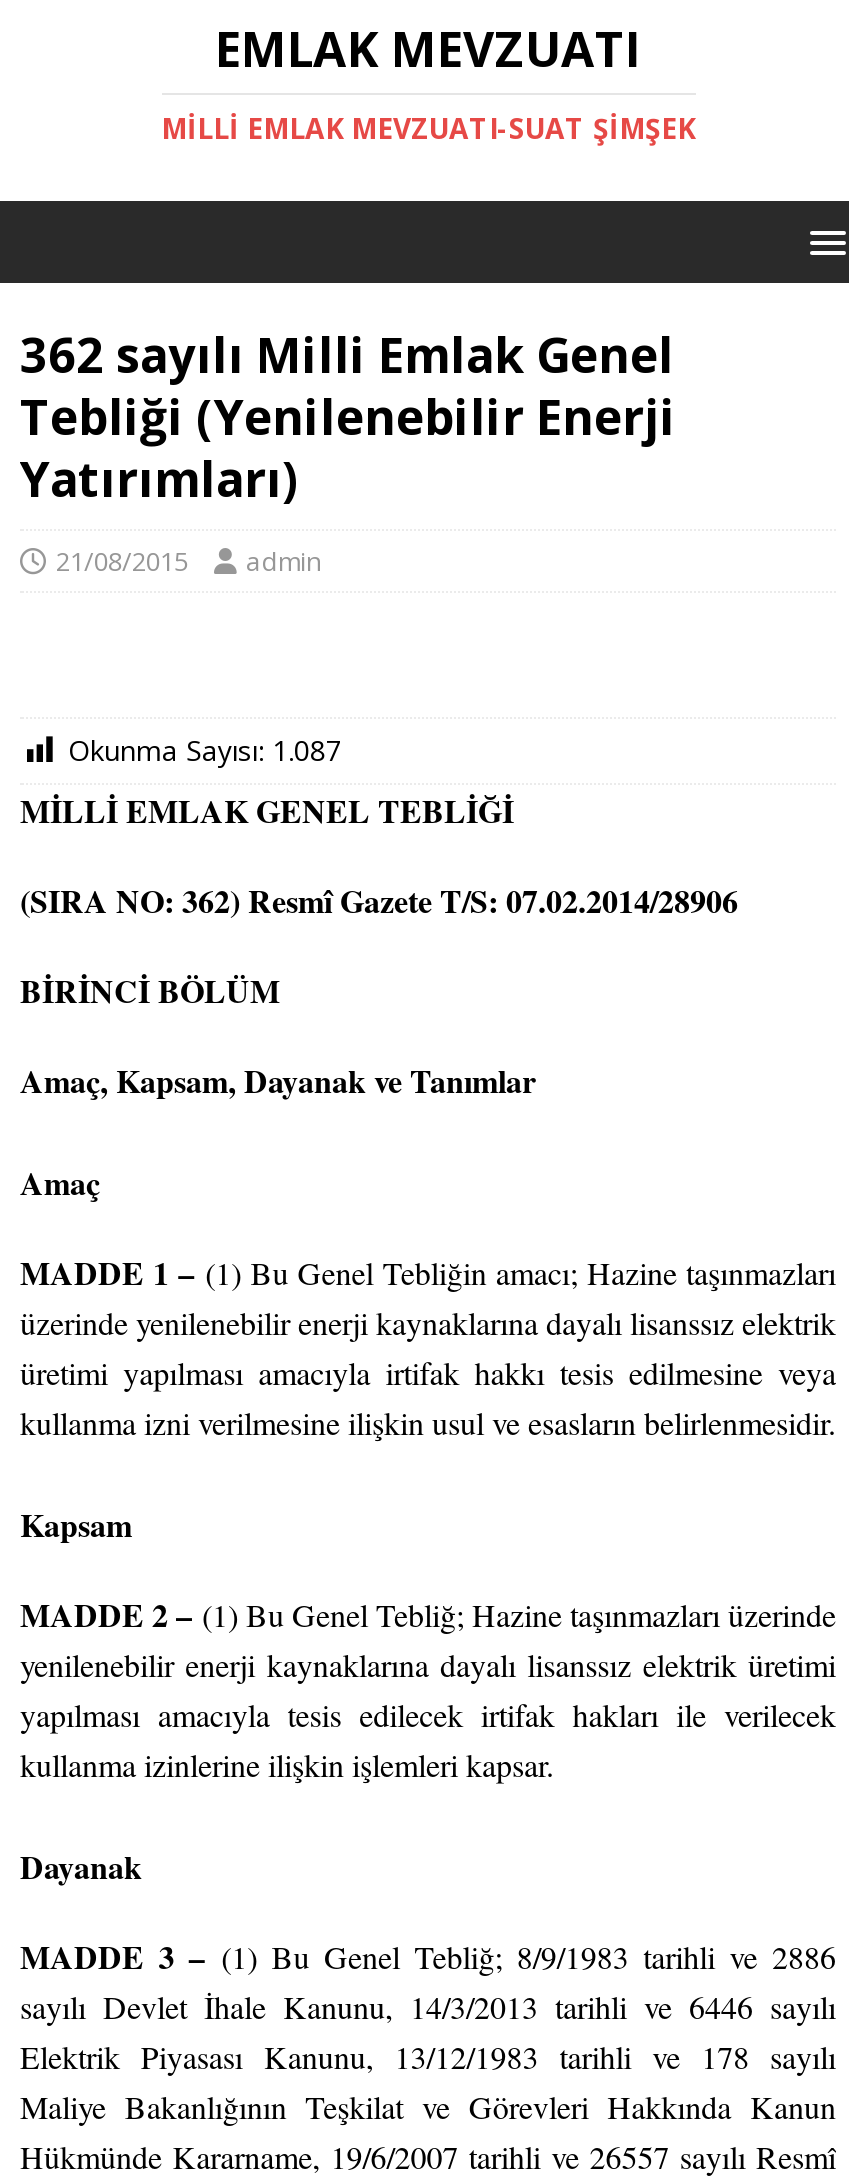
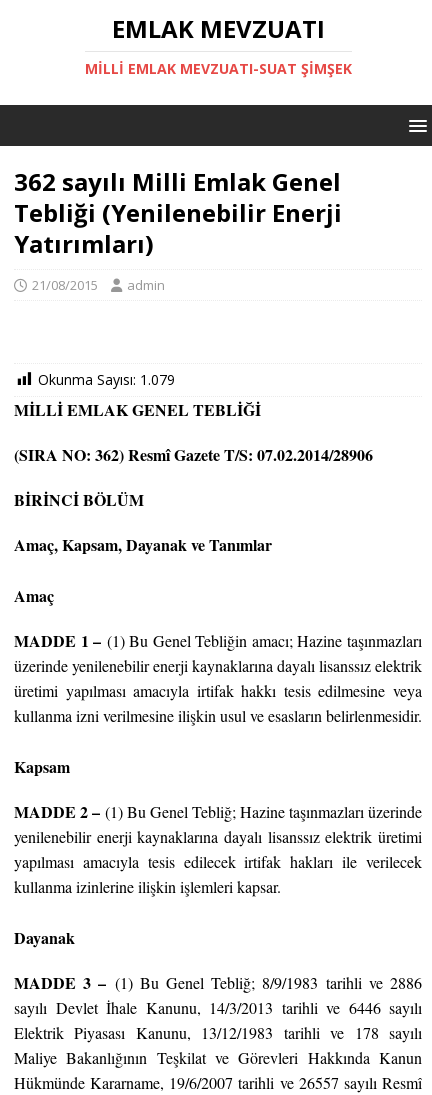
[68,731,342,769] Okunma Sayısı: 1.087 -> [38,370,175,389] Okunma Sayısı: 1.079

